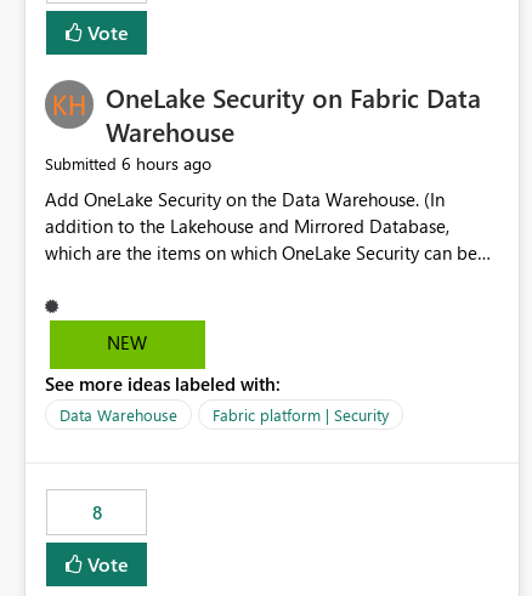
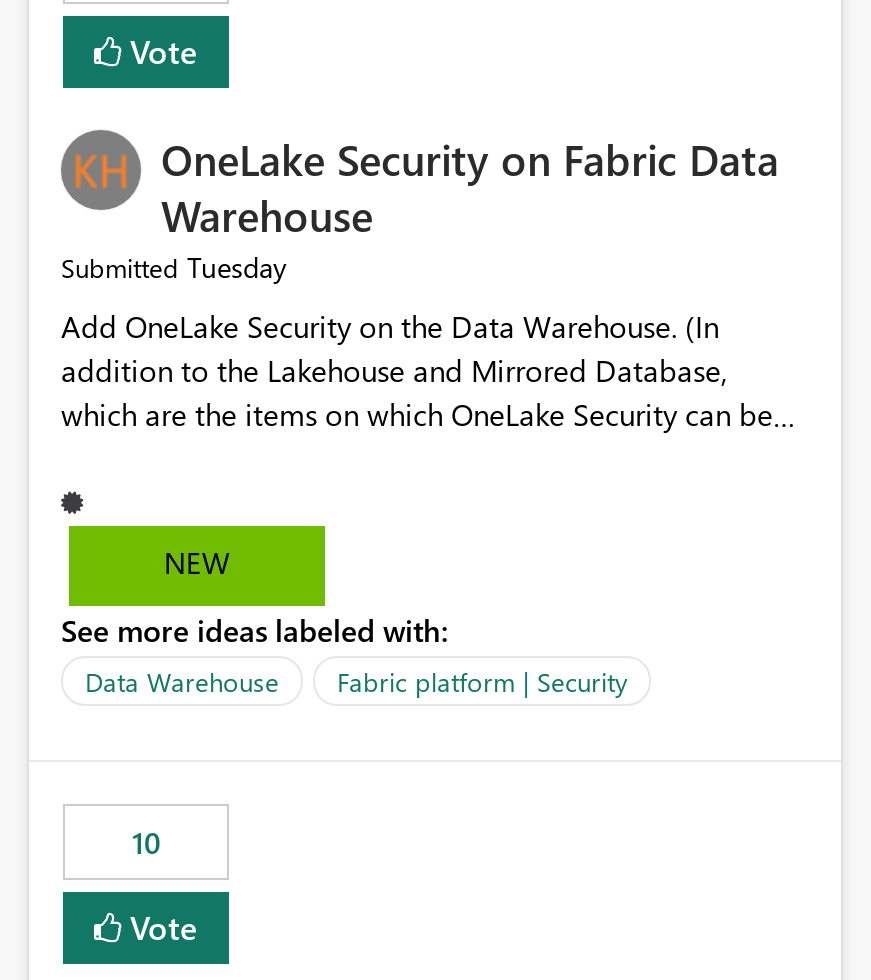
[45,152,211,175] Submitted 6 hours ago -> [61,249,287,287] Submitted Tuesday
[92,501,101,525] 8 -> [132,823,160,863] 10

